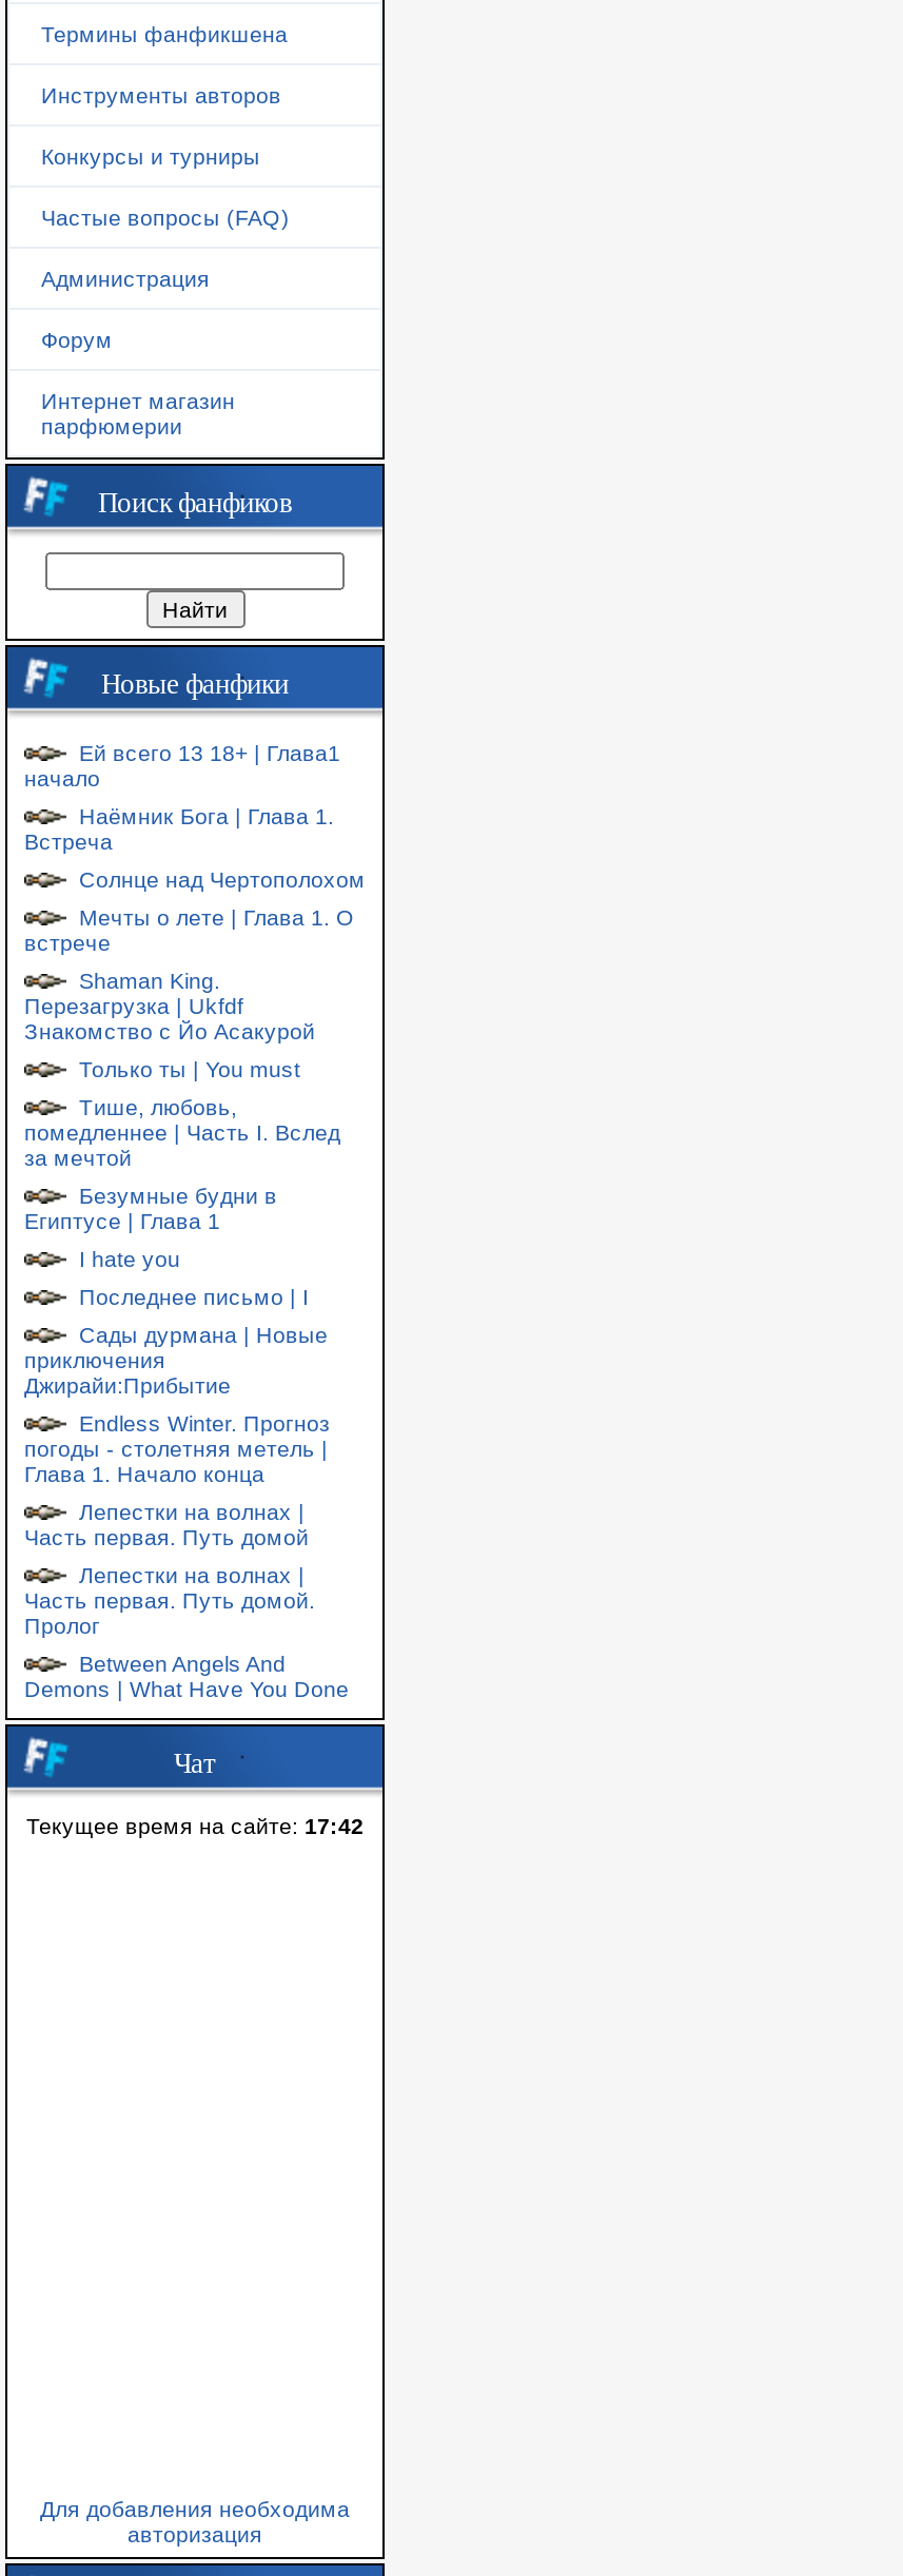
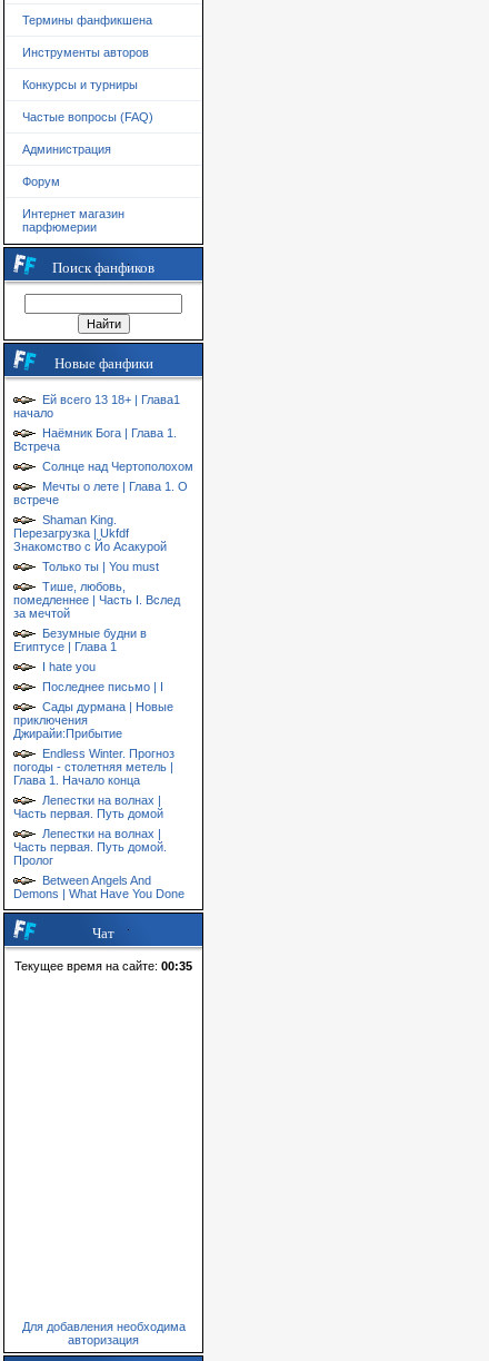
[26,1813,364,1838] Текущее время на сайте: 17:42 -> [14,959,192,973] Текущее время на сайте: 00:35

